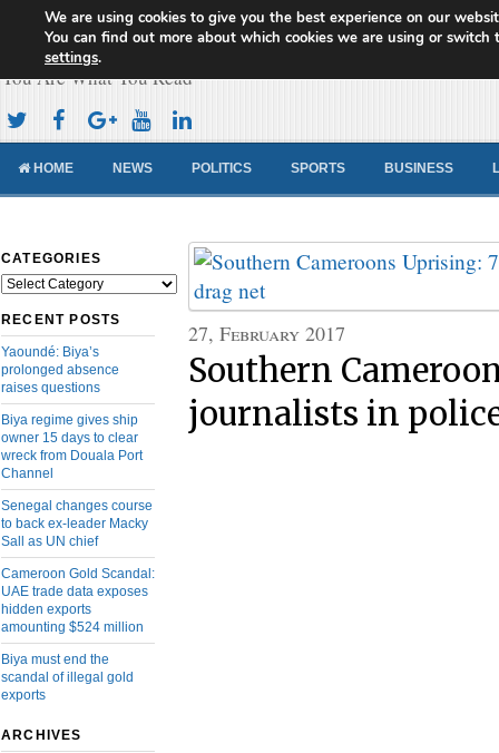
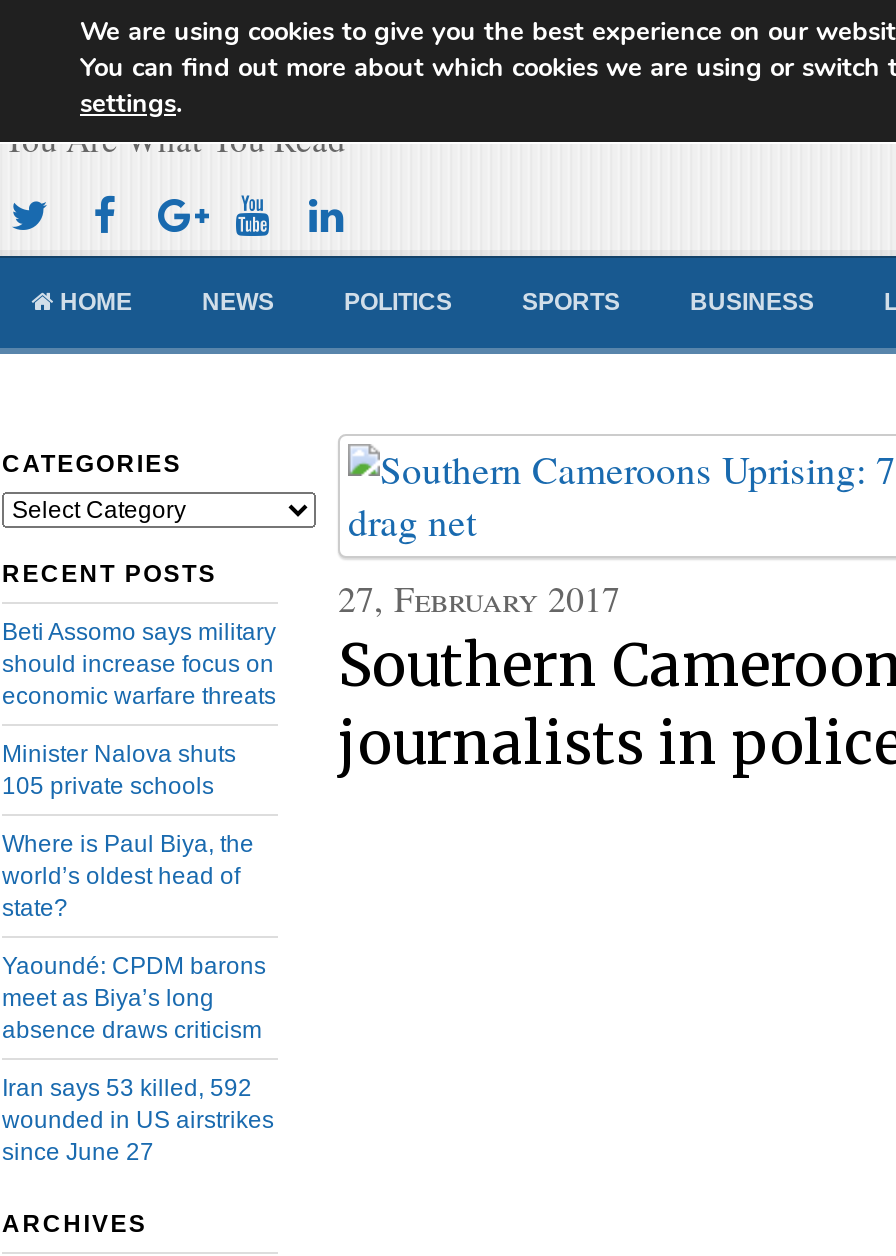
[1,344,119,395] Yaoundé: Biya’s | prolonged absence | raises questions -> [2,618,276,710] Beti Assomo says military | should increase focus on | economic warfare threats
[1,412,143,481] Biya regime gives ship | owner 15 days to clear | wreck from Douala Port | Channel -> [2,740,236,800] Minister Nalova shuts | 105 private schools
[1,498,153,549] Senegal changes course | to back ex-leader Macky | Sall as UN chief -> [2,830,254,922] Where is Paul Biya, the | world’s oldest head of | state?
[1,566,155,635] Cameroon Gold Scandal: | UAE trade data exposes | hidden exports | amounting $524 million -> [2,952,266,1044] Yaoundé: CPDM barons | meet as Biya’s long | absence draws criticism
[1,652,134,703] Biya must end the | scandal of illegal gold | exports -> [2,1074,274,1166] Iran says 53 killed, 592 | wounded in US airstrikes | since June 27

